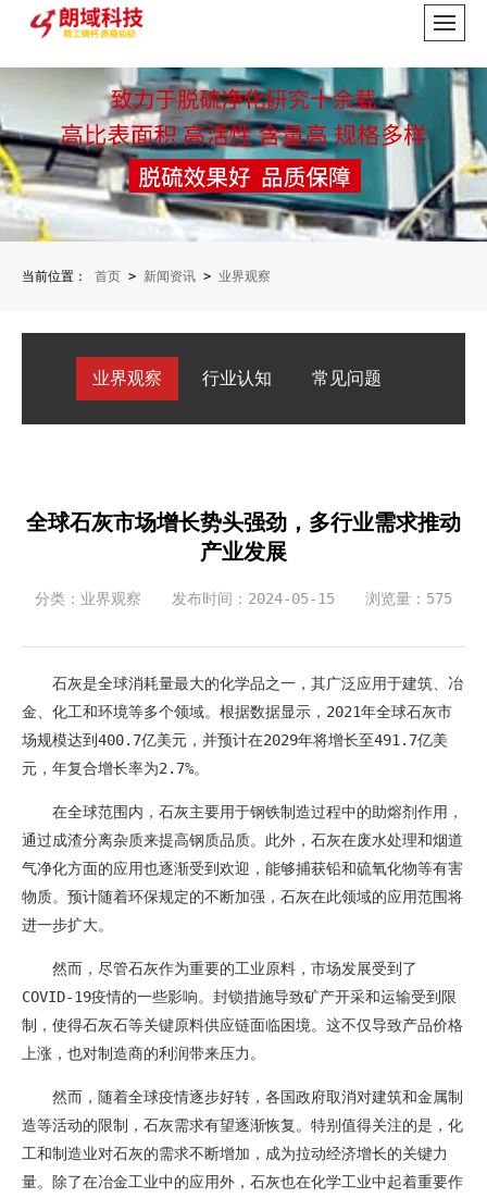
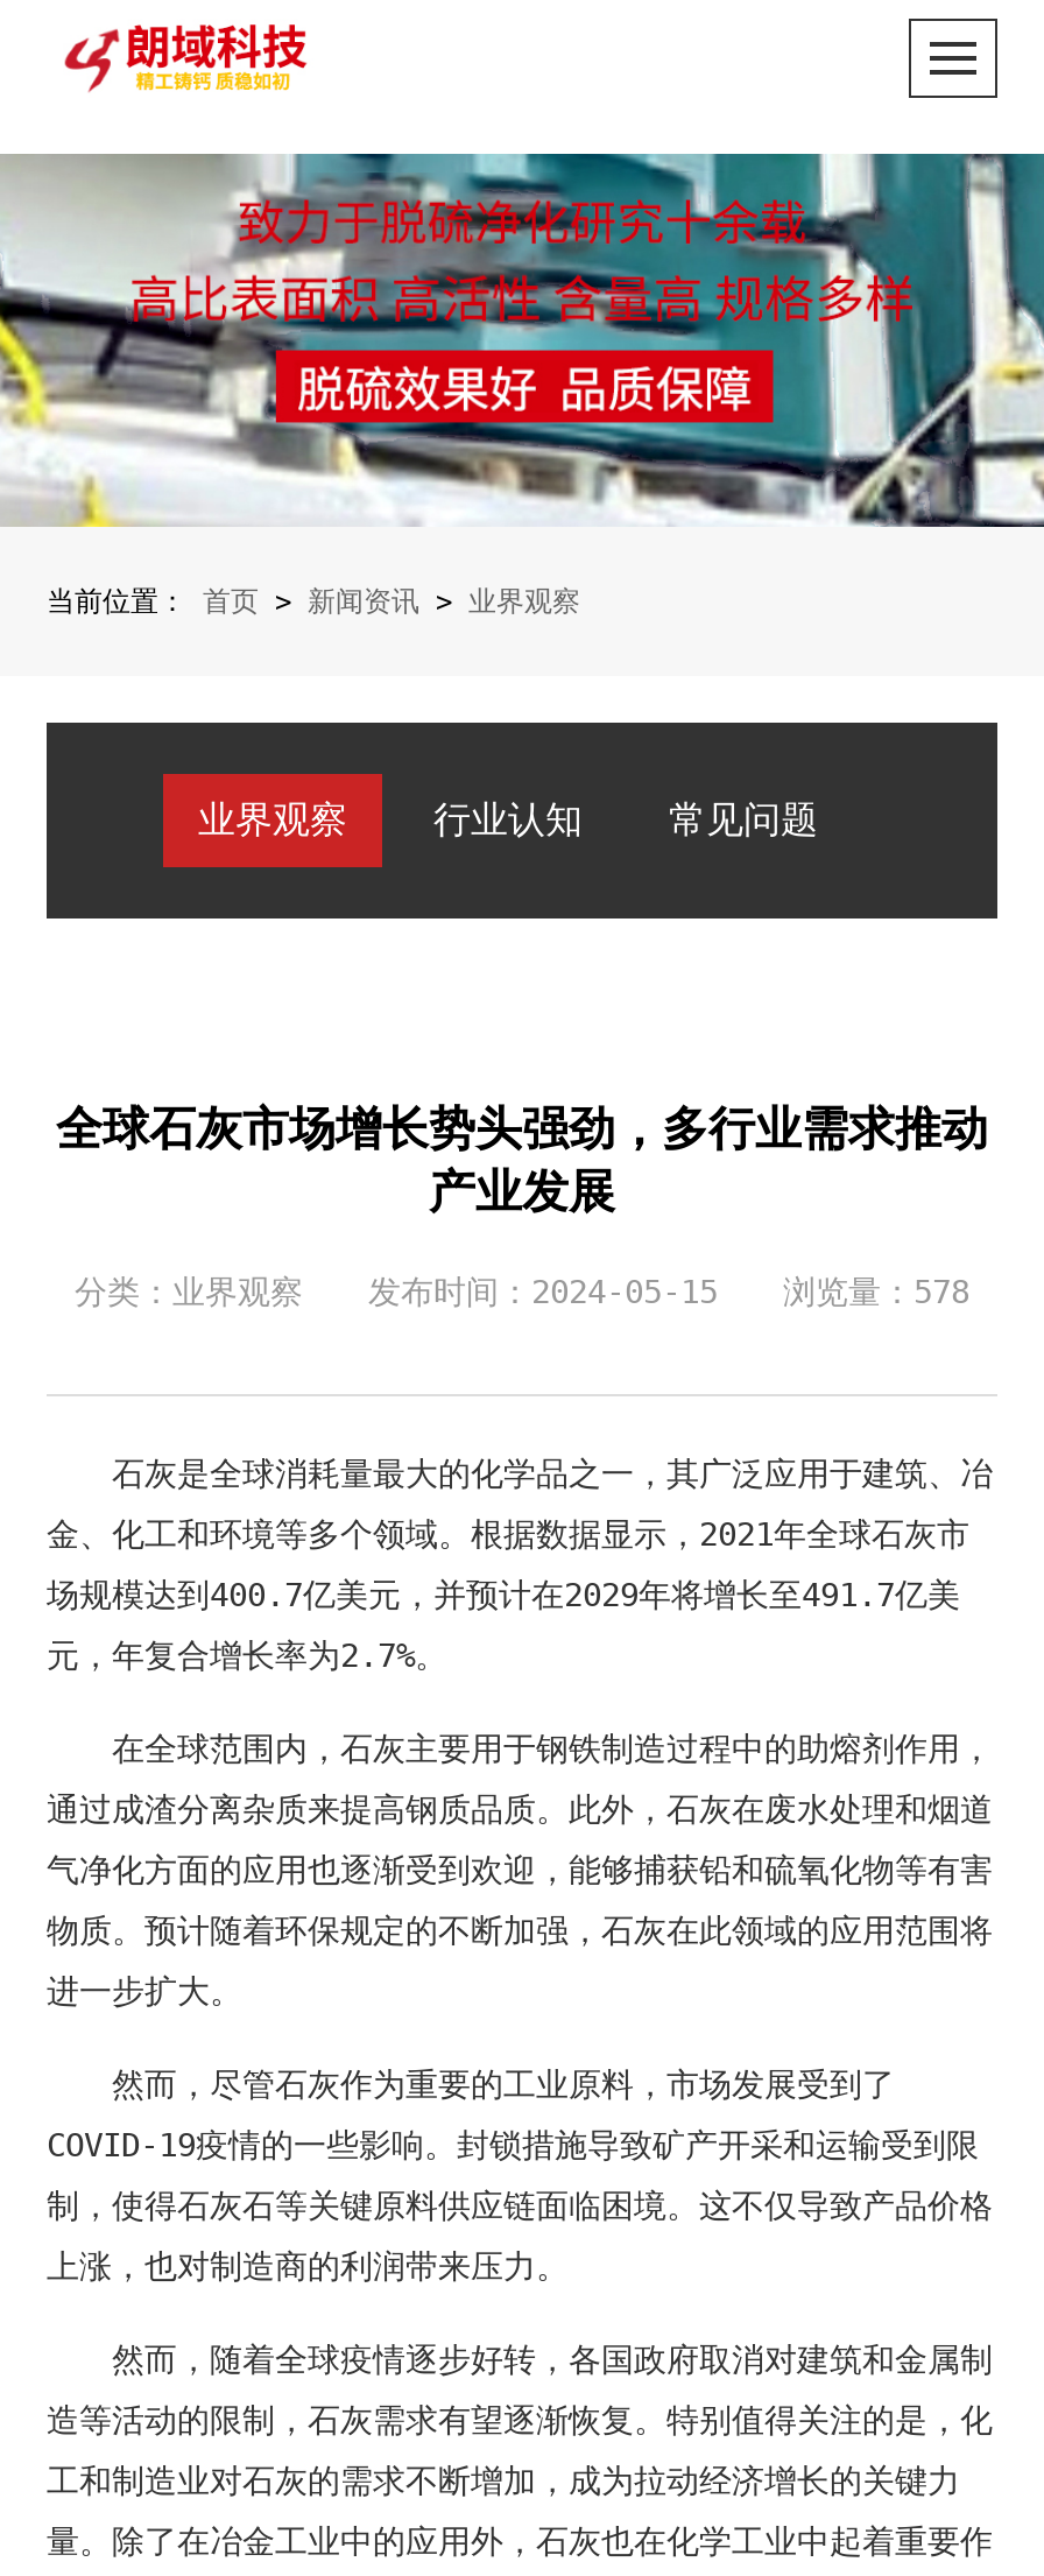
[35,589,452,607] 分类：业界观察 发布时间：2024-05-15 浏览量：575 -> [75,1272,969,1309] 分类：业界观察 发布时间：2024-05-15 浏览量：578

